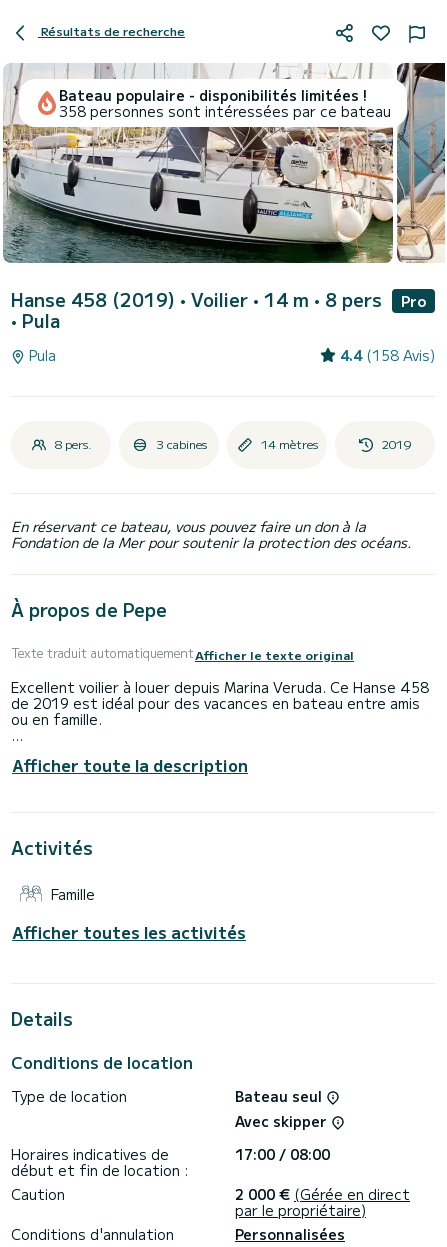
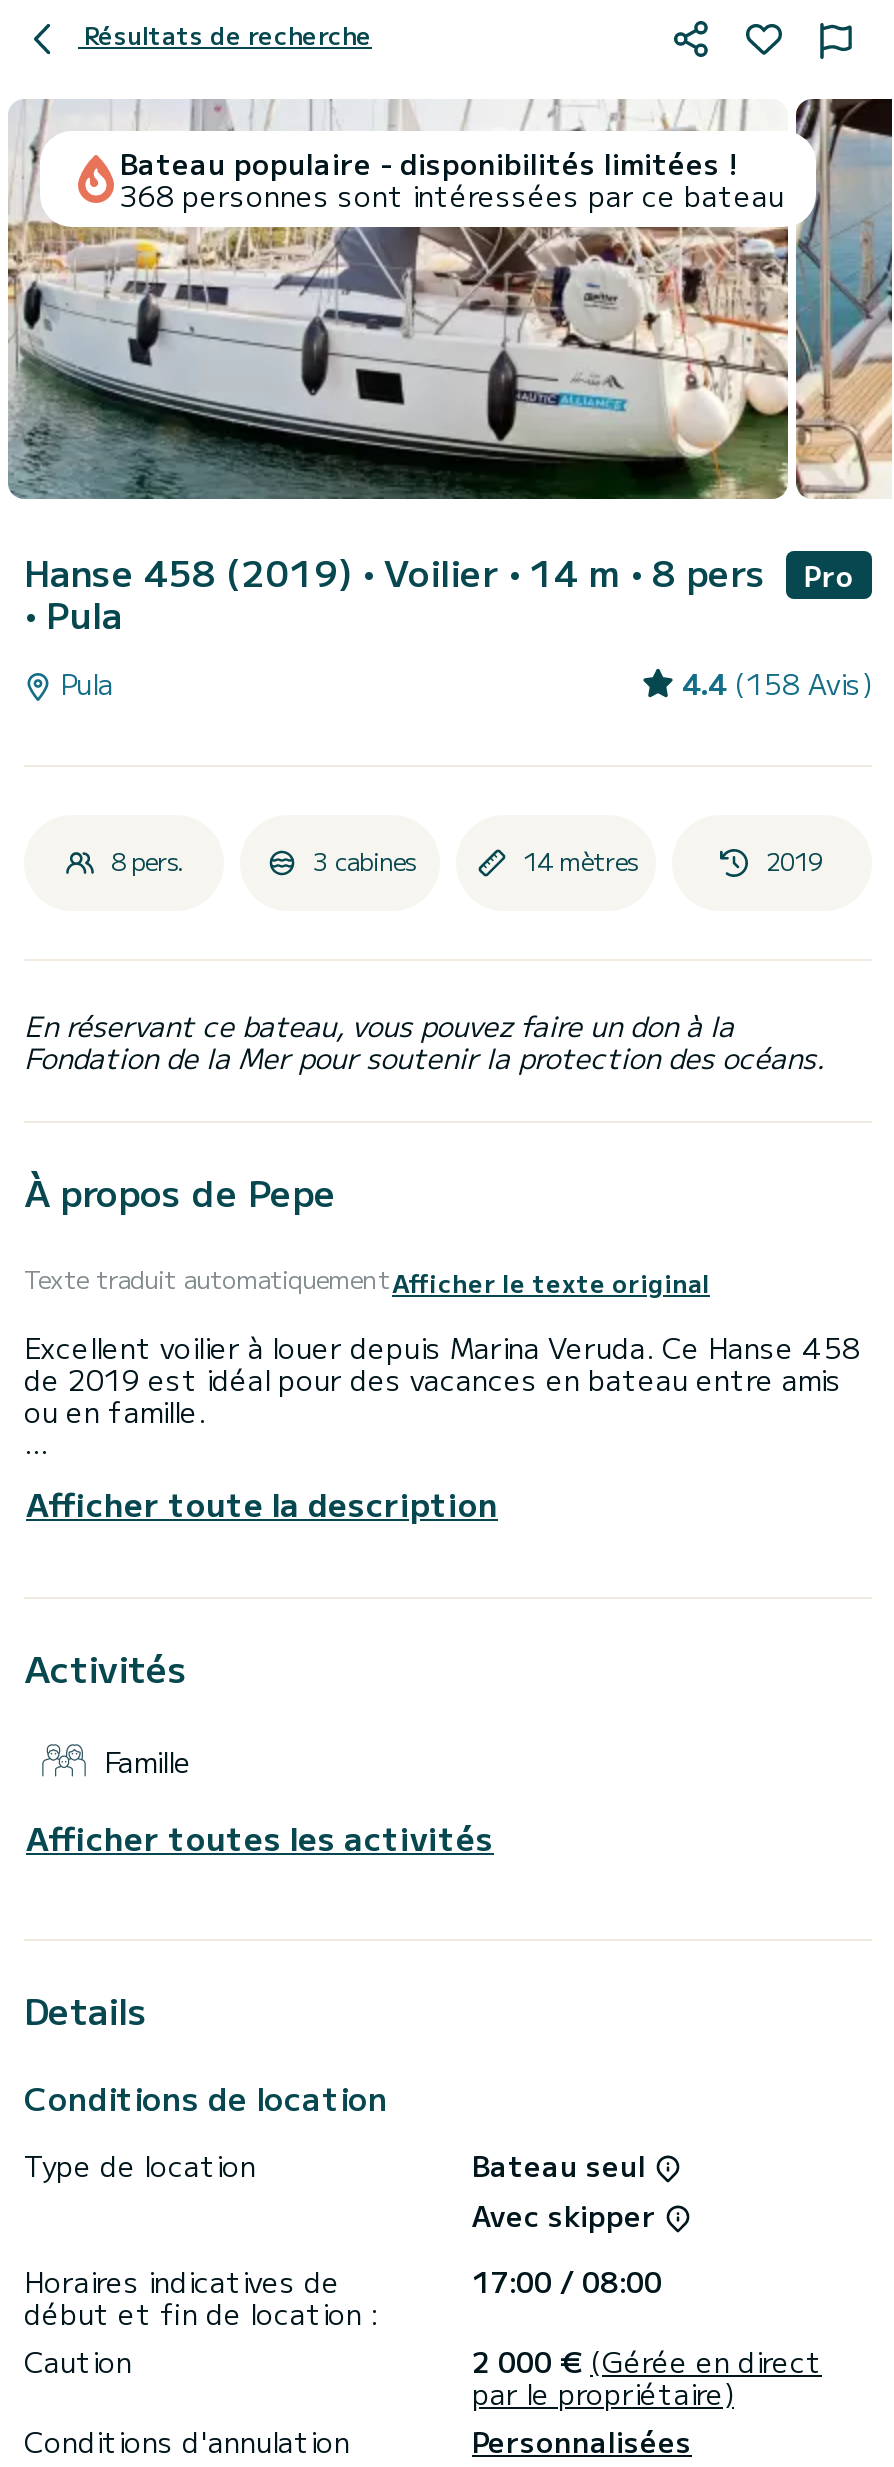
[59,101,391,121] 358 personnes sont intéressées par ce bateau -> [120,175,784,215] 368 personnes sont intéressées par ce bateau

